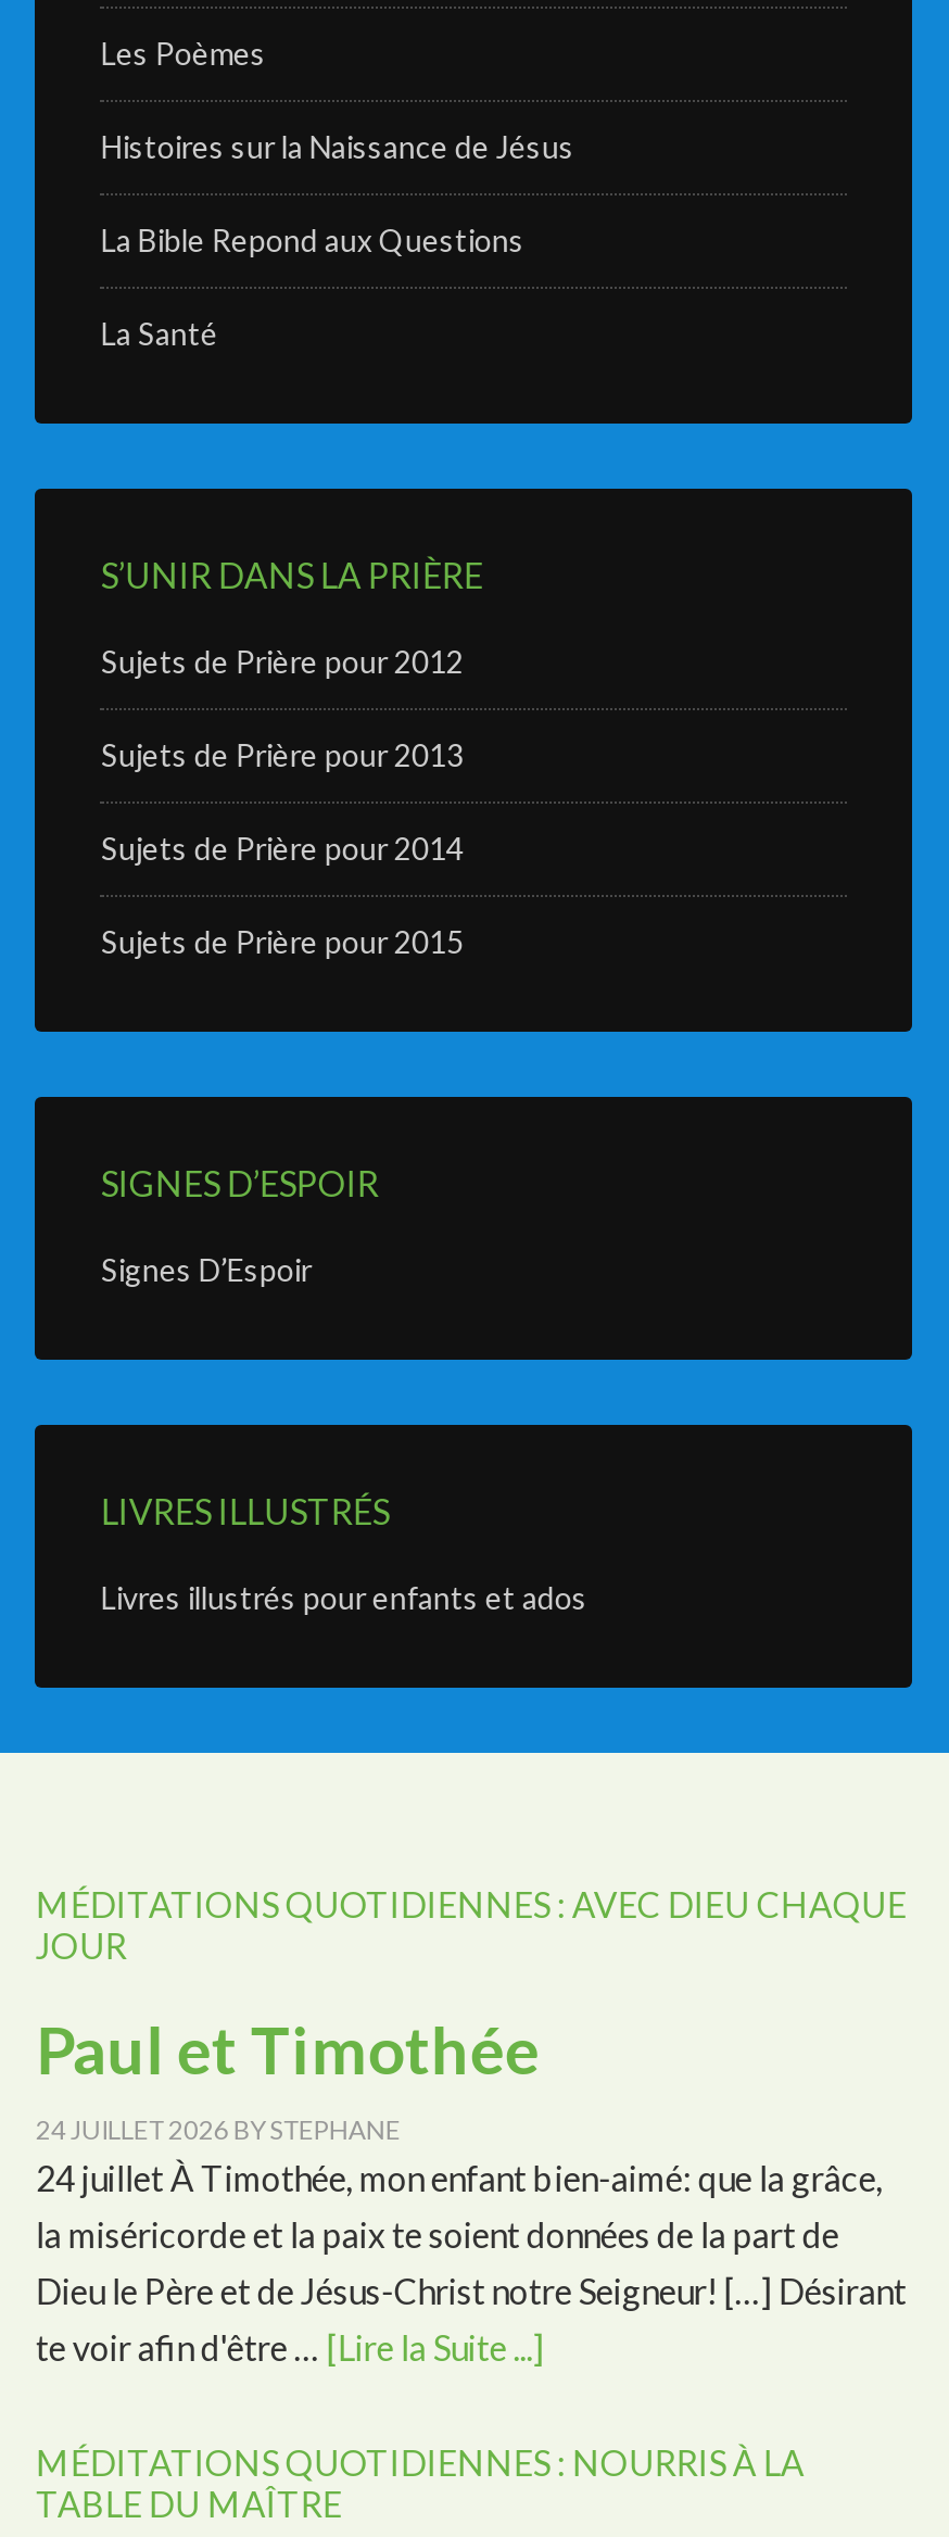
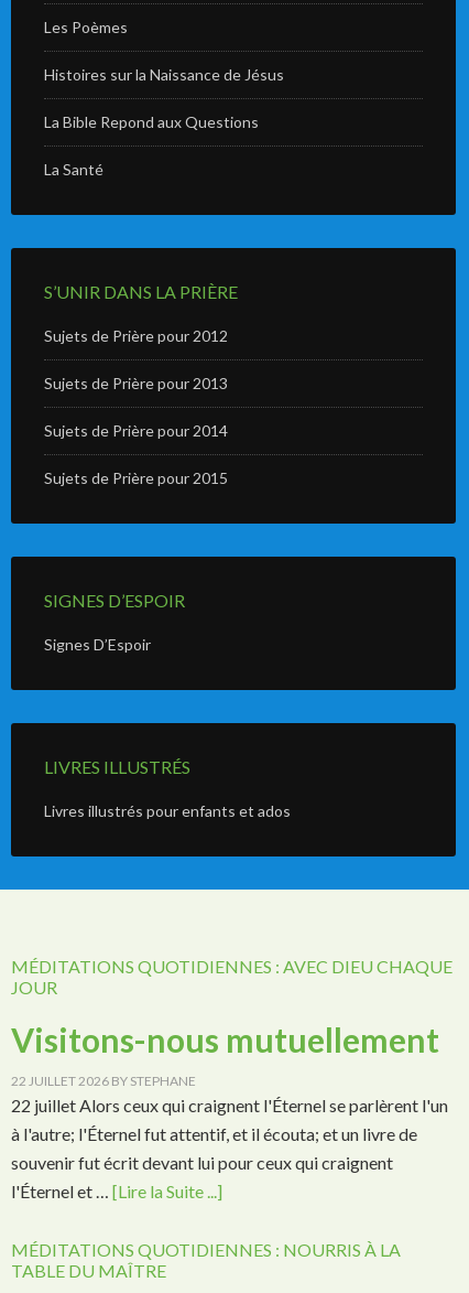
[36,2009,906,2368] Paul et Timothée | 24 JUILLET 2026 BYSTEPHANE | 24 juillet À Timothée, mon enfant bien-aimé: que la grâce, | la miséricorde et la paix te soient données de la part de | Dieu le Père et de Jésus-Christ notre Seigneur! […] Désirant | te voir afin d'être … [Lire la Suite ...] -> [11,1020,449,1202] Visitons-nous mutuellement | 22 JUILLET 2026 BYSTEPHANE | 22 juillet Alors ceux qui craignent l'Éternel se parlèrent l'un | à l'autre; l'Éternel fut attentif, et il écouta; et un livre de | souvenir fut écrit devant lui pour ceux qui craignent | l'Éternel et … [Lire la Suite ...]

